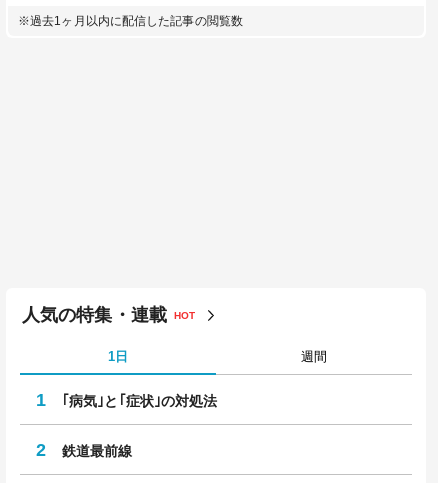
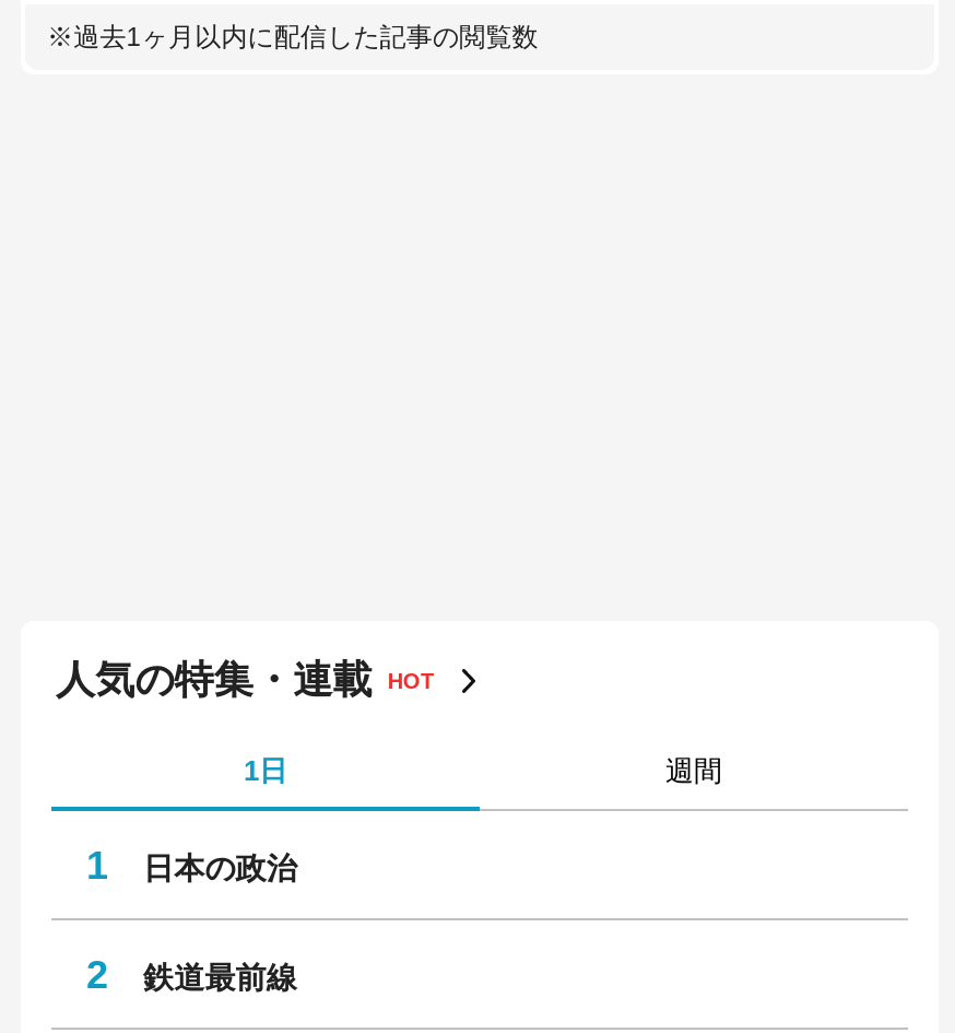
[62,393,217,409] ｢病気｣と｢症状｣の対処法 -> [143,850,297,885] 日本の政治

